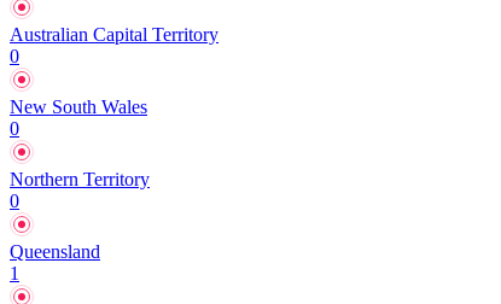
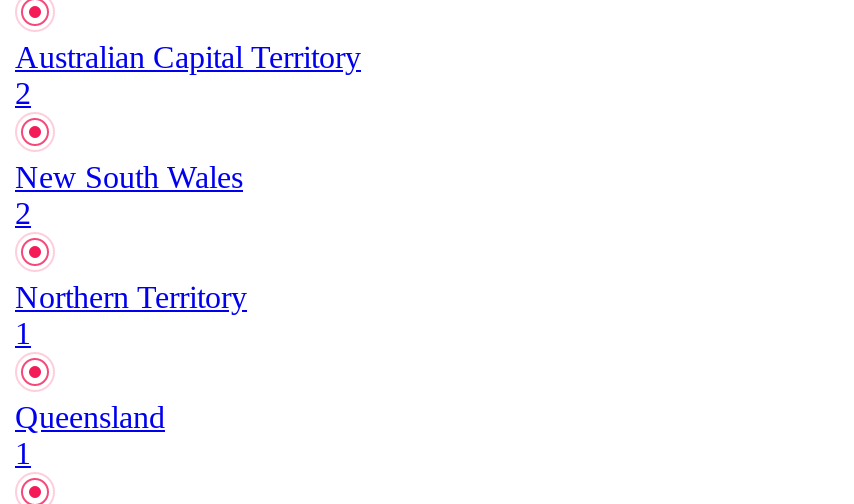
[10,46,19,66] 0 -> [15,76,31,110] 2
[10,118,19,139] 0 -> [15,196,31,230] 2
[10,191,19,211] 0 -> [15,316,31,350] 1

